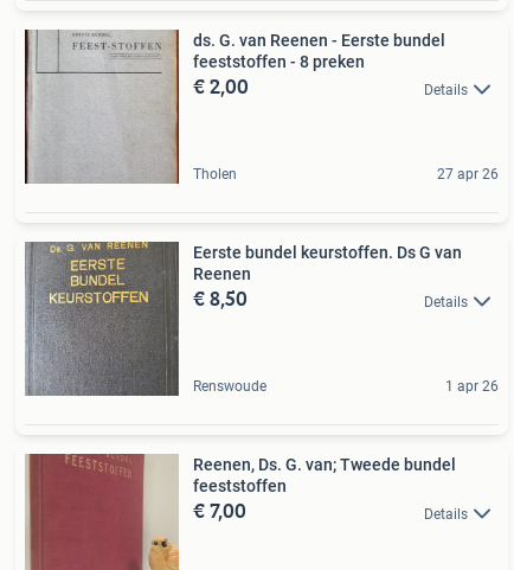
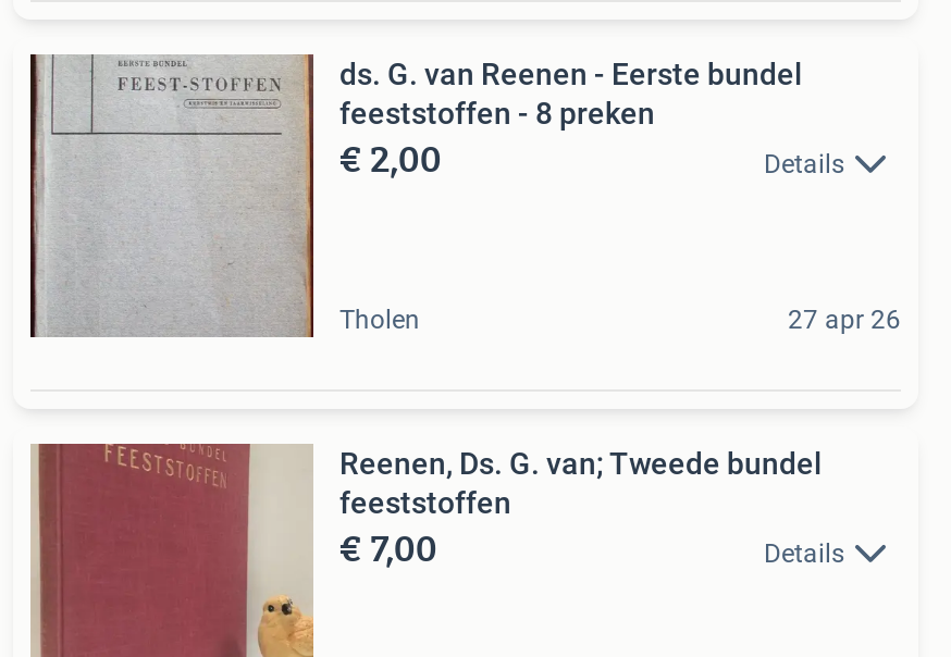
[25,241,468,397] [image] | Eerste bundel keurstoffen. Ds G van | Reenen | € 8,50 | Details -> none
[193,378,499,395] Renswoude | 1 apr 26 -> none

